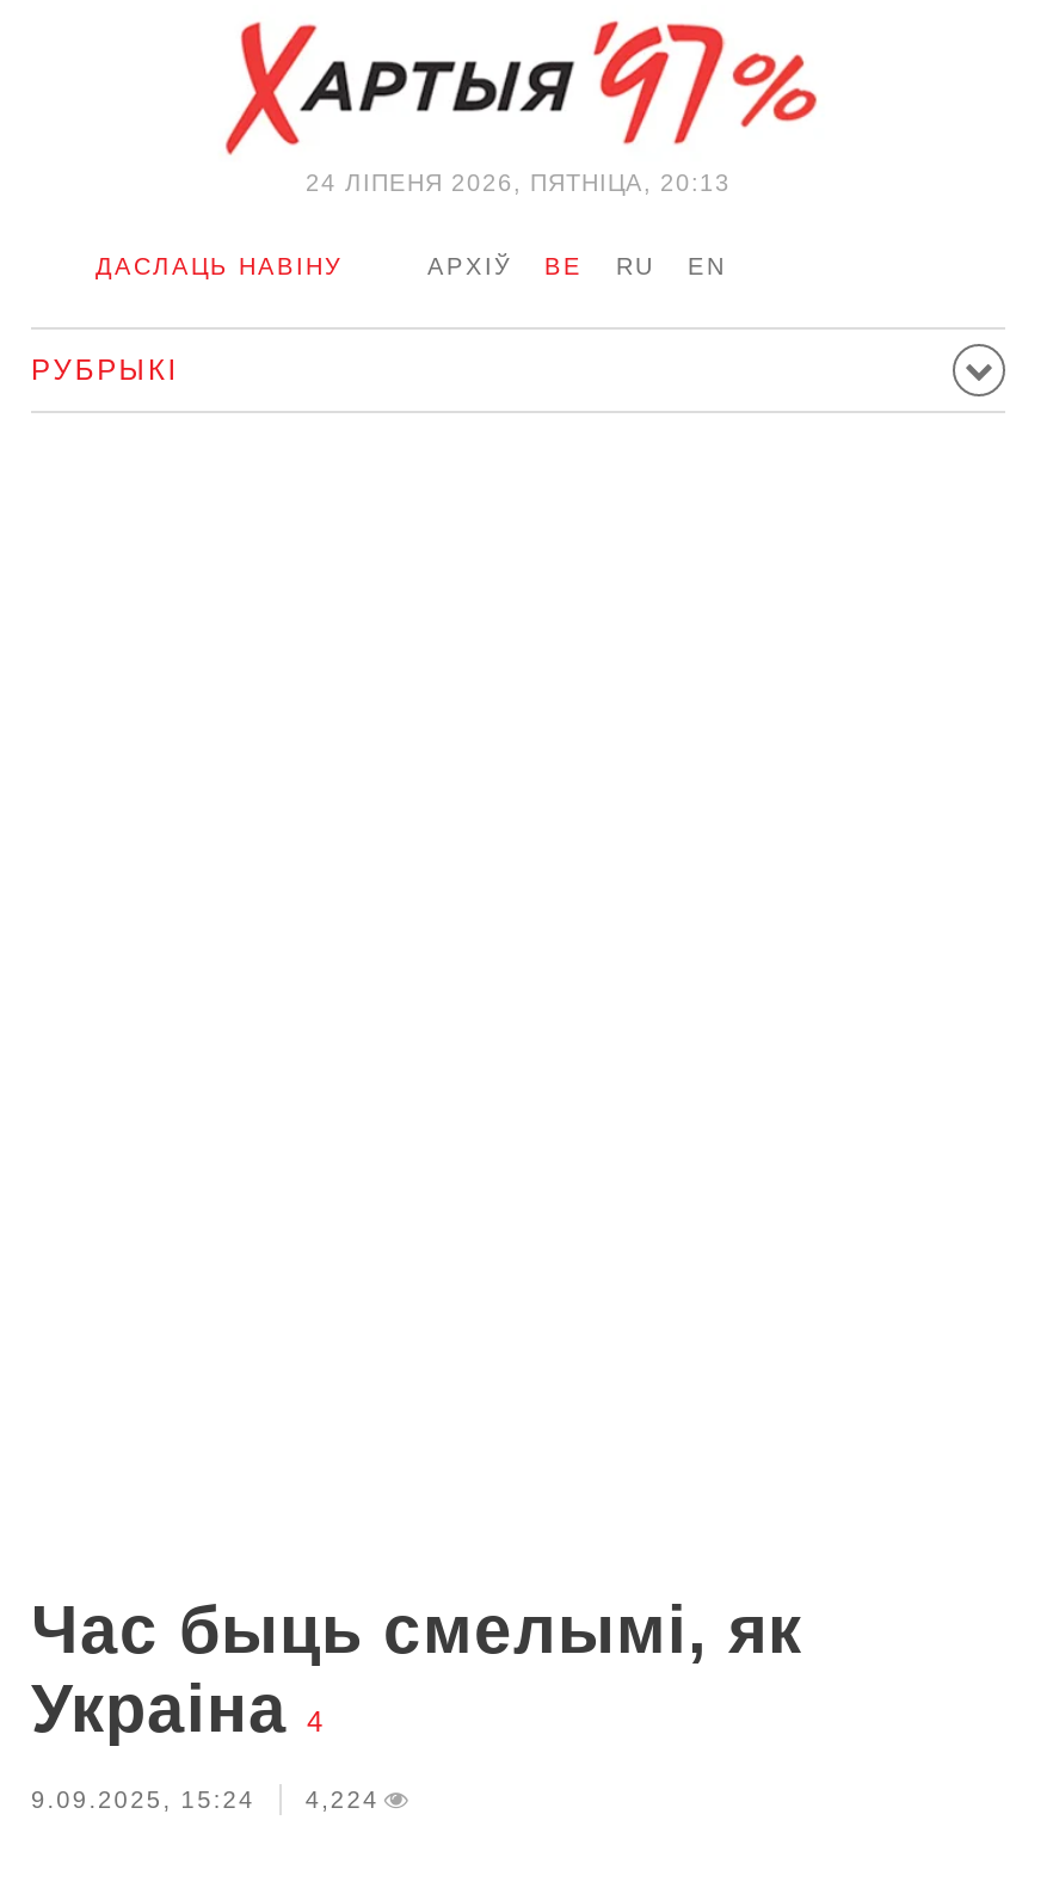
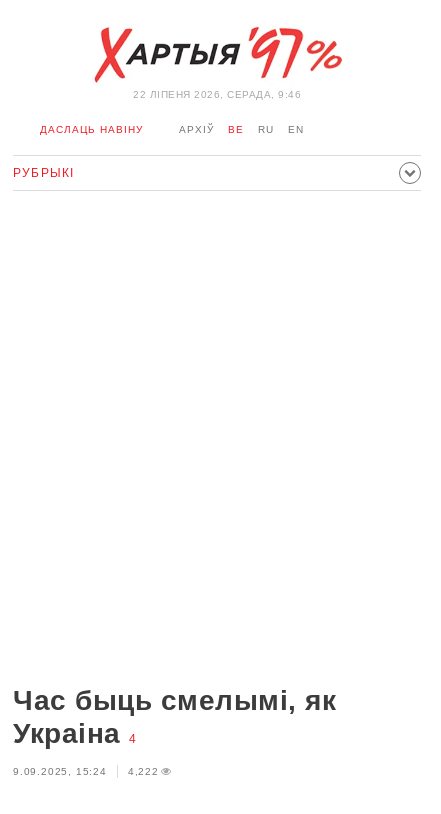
[306,170,731,196] 24 ЛIПЕНЯ 2026, ПЯТНІЦА, 20:13 -> [133,89,301,100] 22 ЛIПЕНЯ 2026, СЕРАДА, 9:46
[31,1787,379,1813] 9.09.2025, 15:24 4,224 -> [13,766,159,777] 9.09.2025, 15:24 4,222

